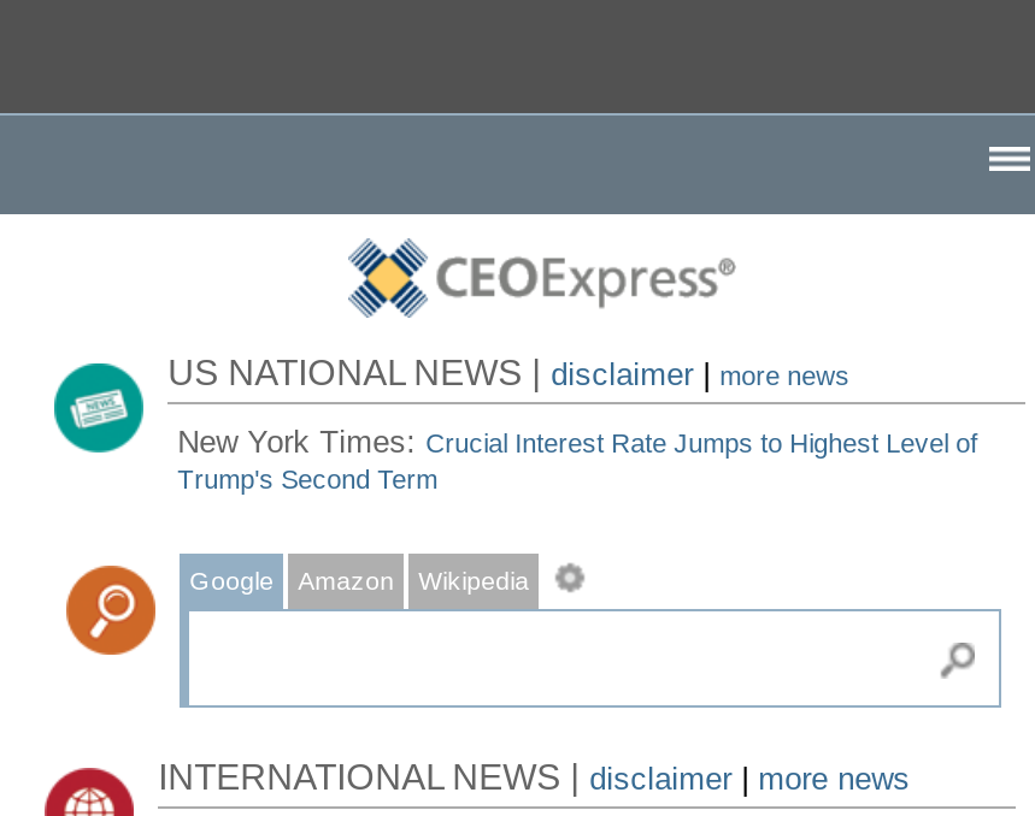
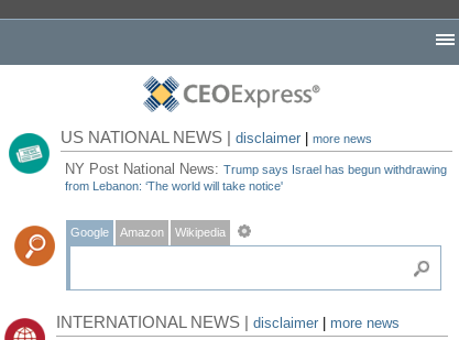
[177,424,977,493] New York Times: Crucial Interest Rate Jumps to Highest Level of | Trump's Second Term -> [65,161,447,193] NY Post National News: Trump says Israel has begun withdrawing | from Lebanon: ‘The world will take notice'

